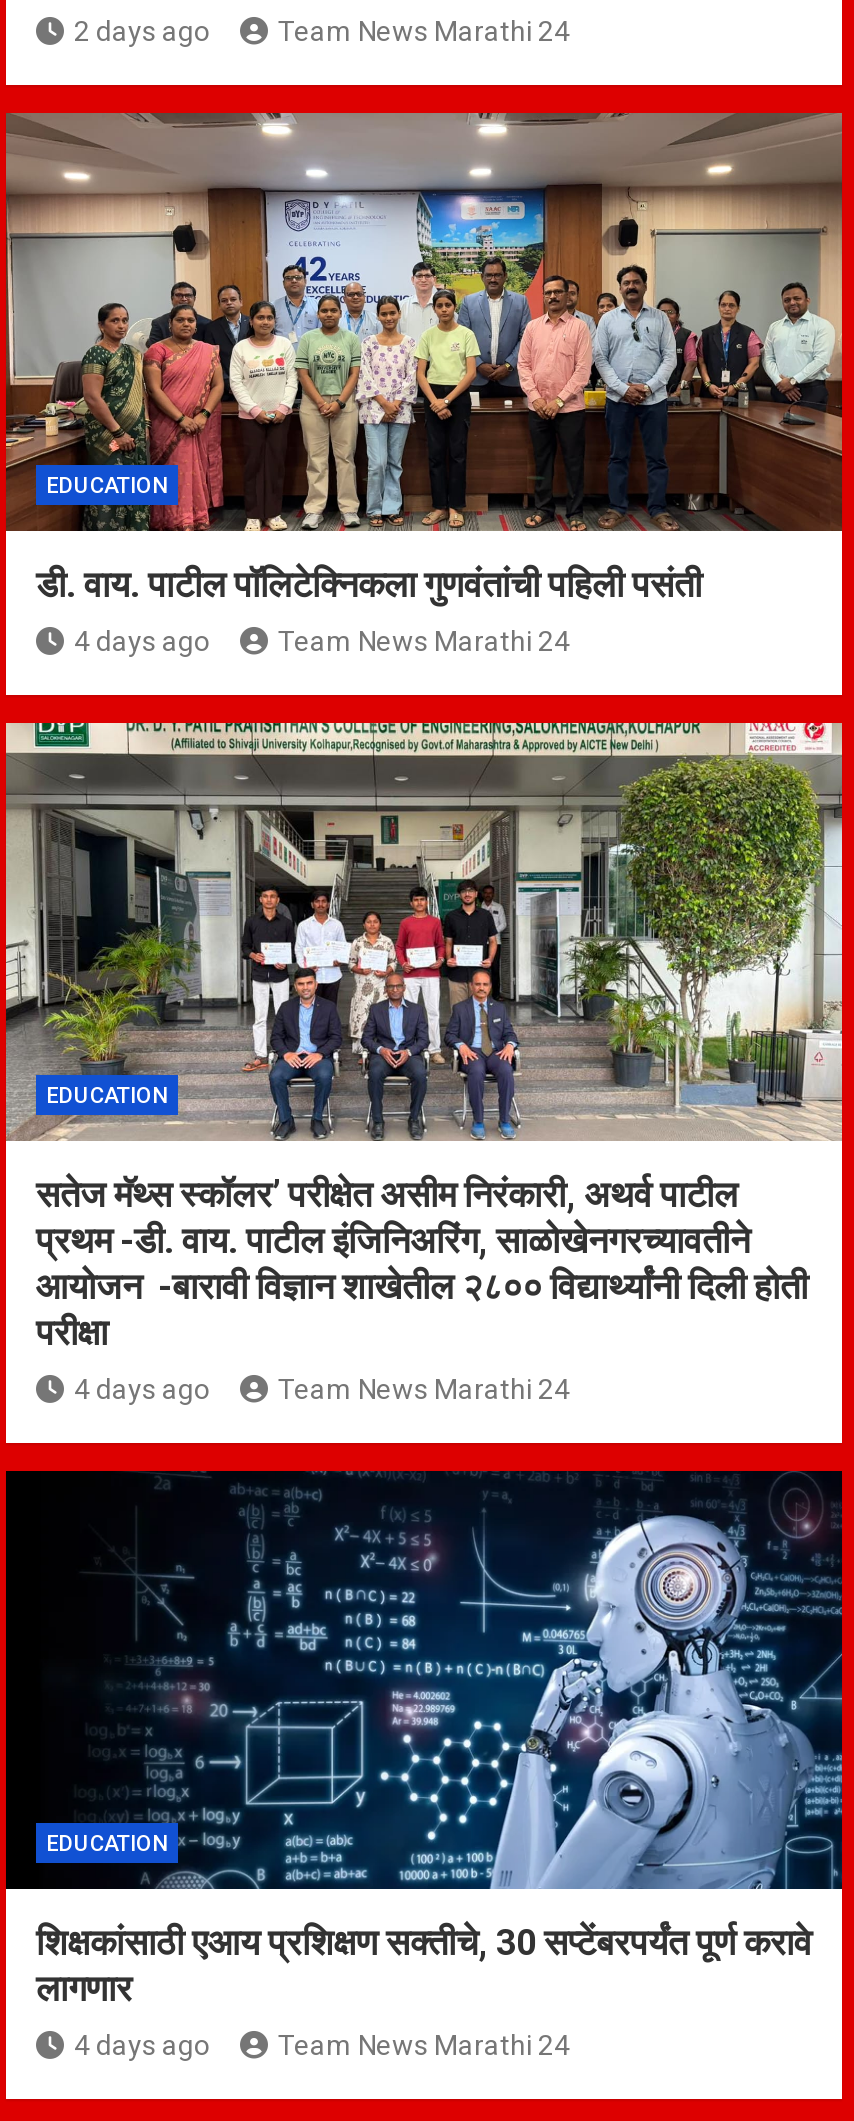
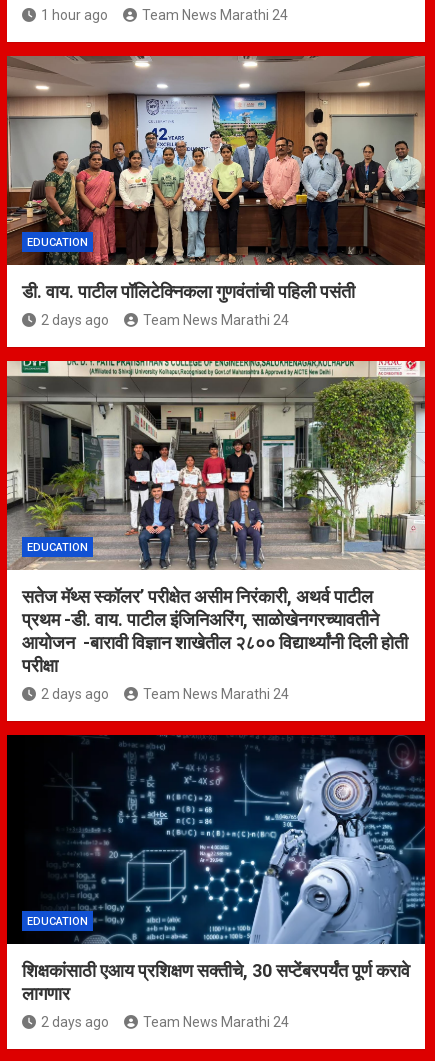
[74,15,210,47] 2 days ago -> [41,7,108,23] 1 hour ago
[74,625,210,657] 4 days ago -> [41,312,109,328] 2 days ago
[74,1373,210,1405] 4 days ago -> [41,686,109,702] 2 days ago
[74,2029,210,2061] 4 days ago -> [41,1014,109,1030] 2 days ago

